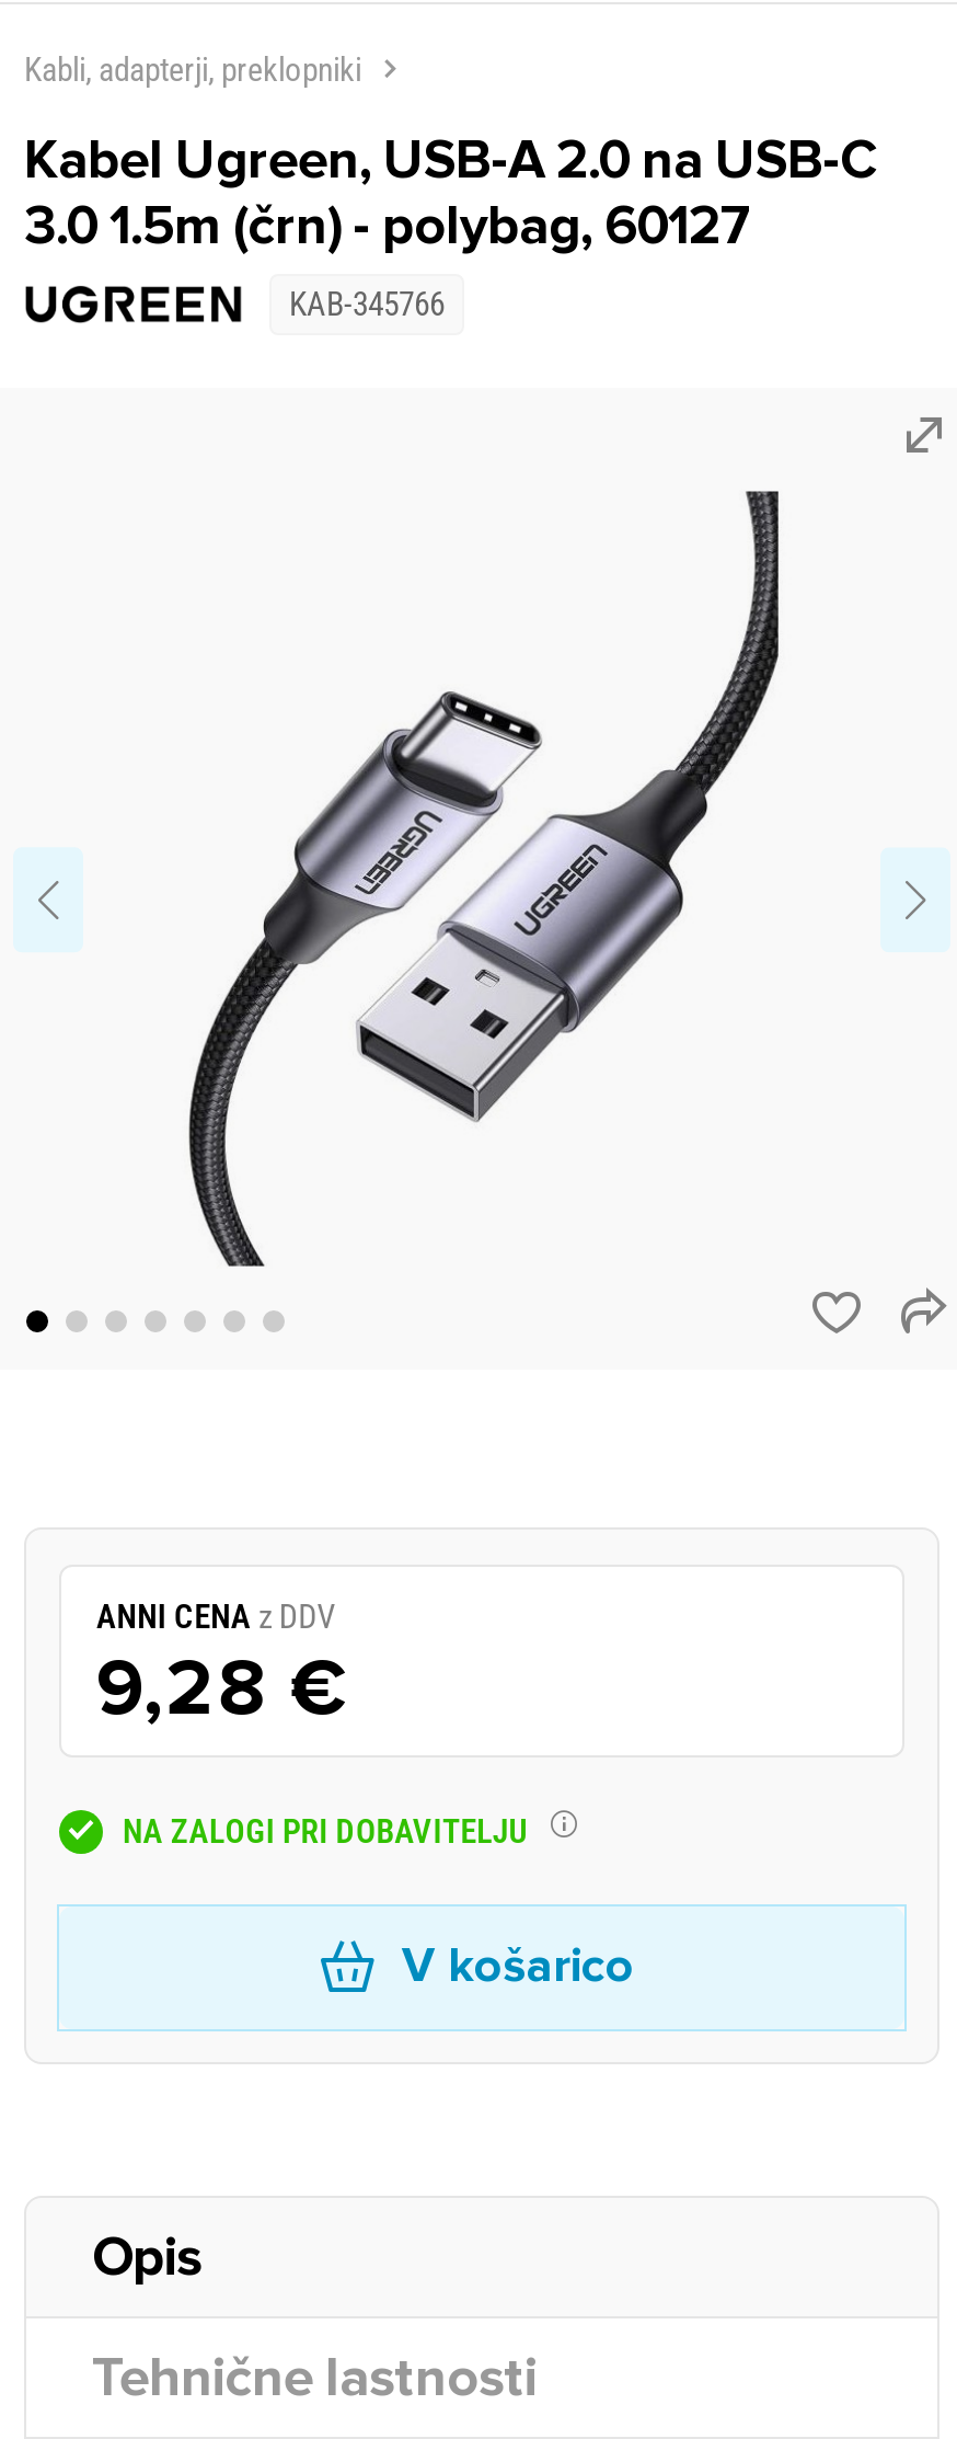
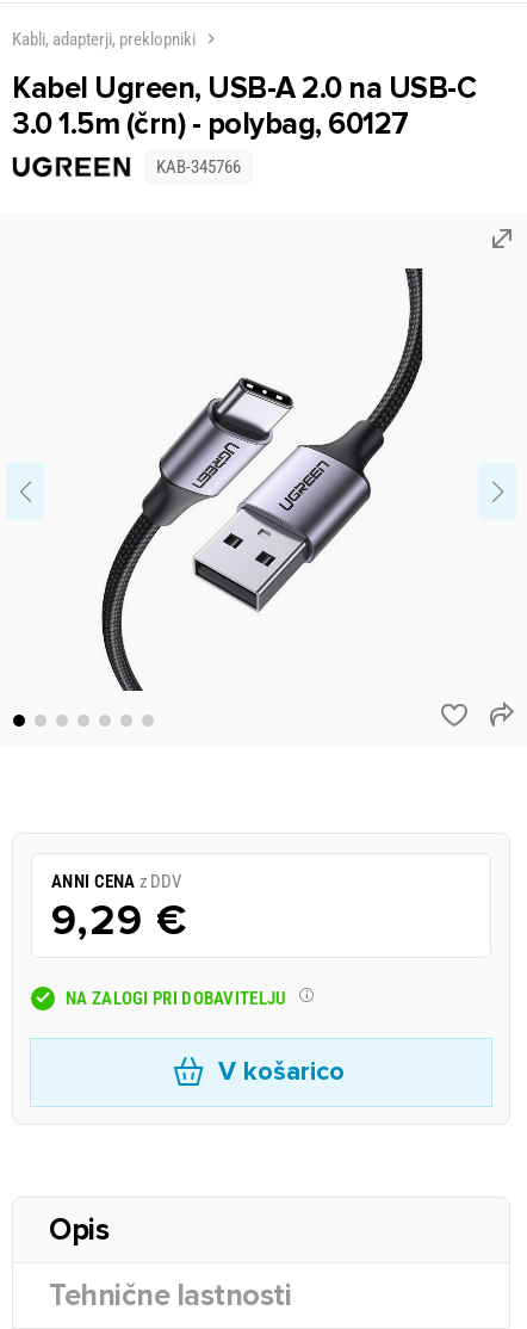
[96,1641,350,1738] 9,28 € -> [51,895,189,947] 9,29 €

